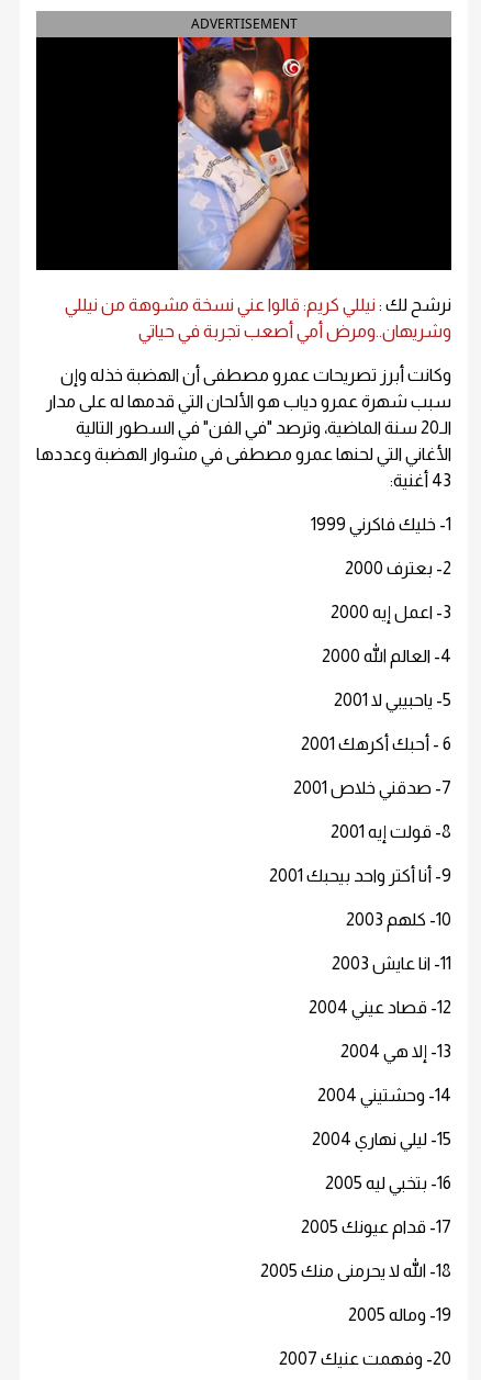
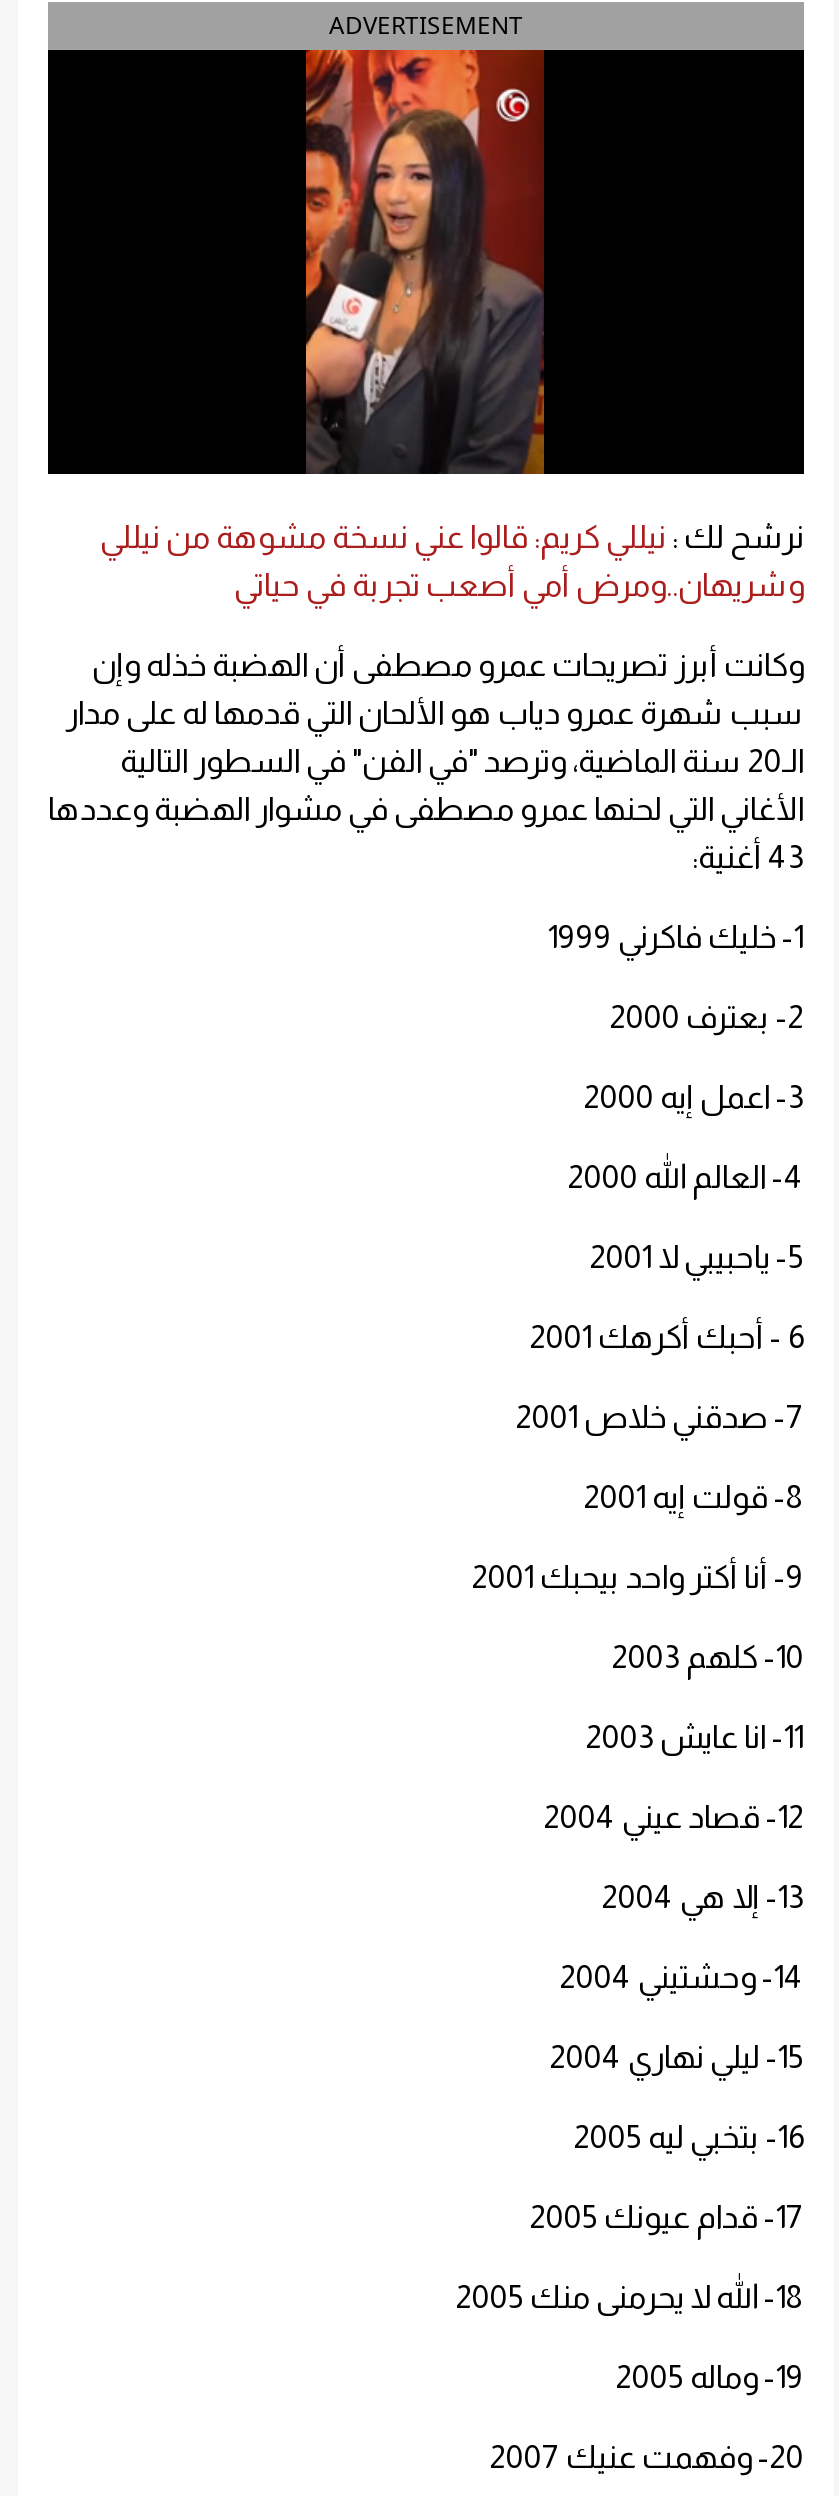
[177,36,309,271] [image] -> [304,48,544,476] [image]

